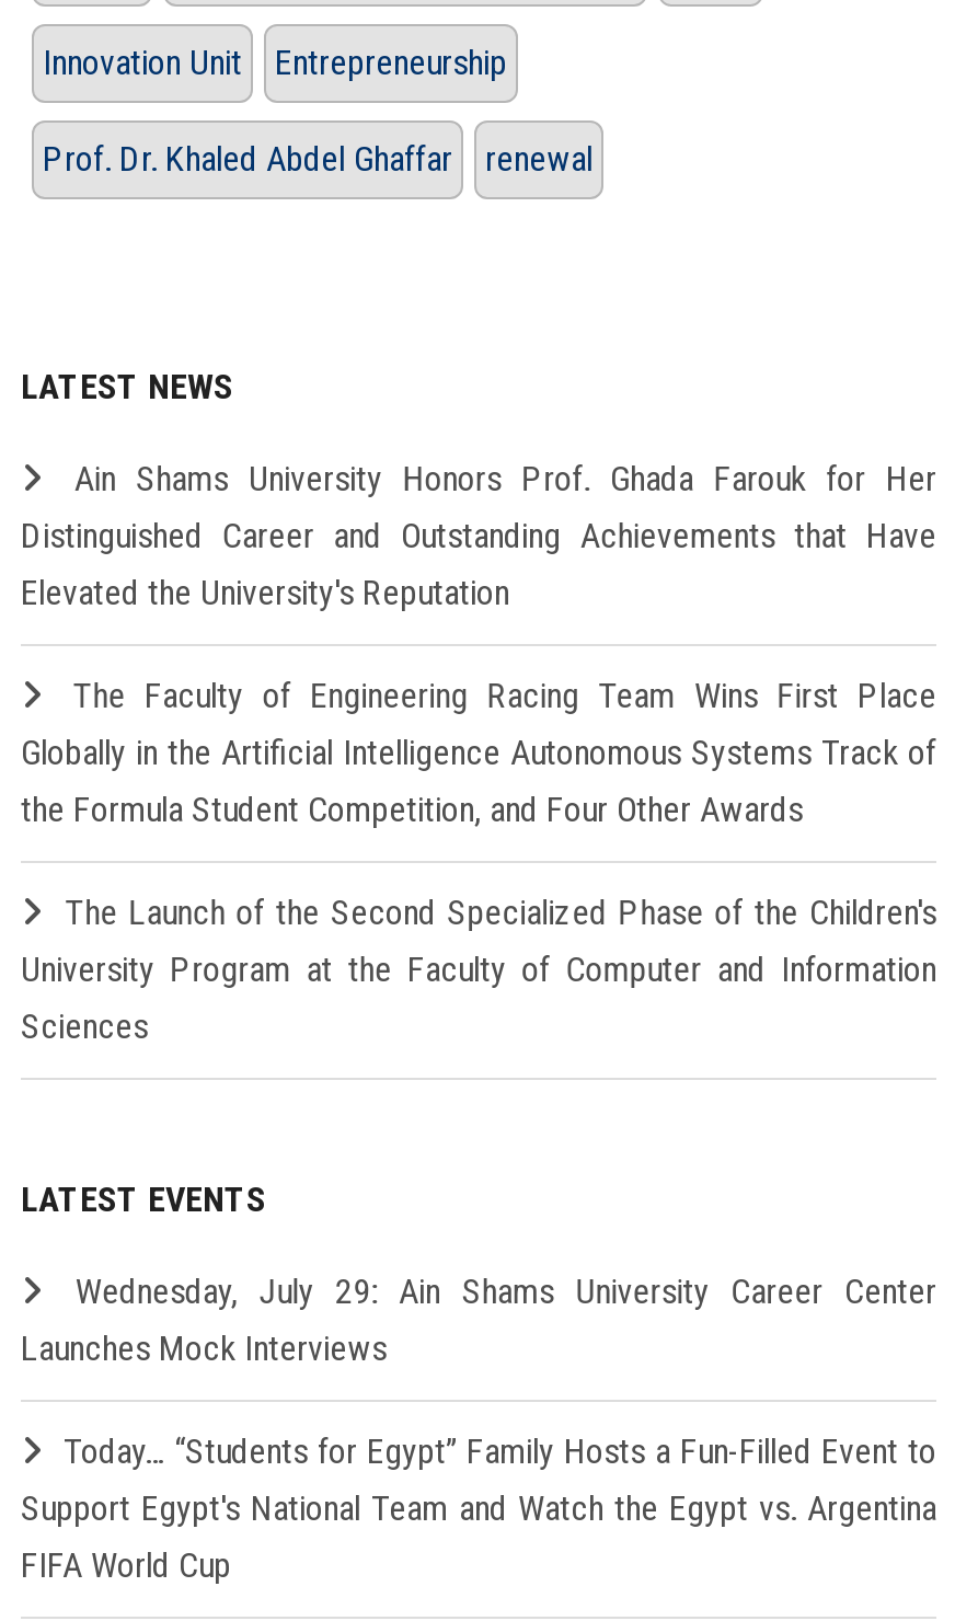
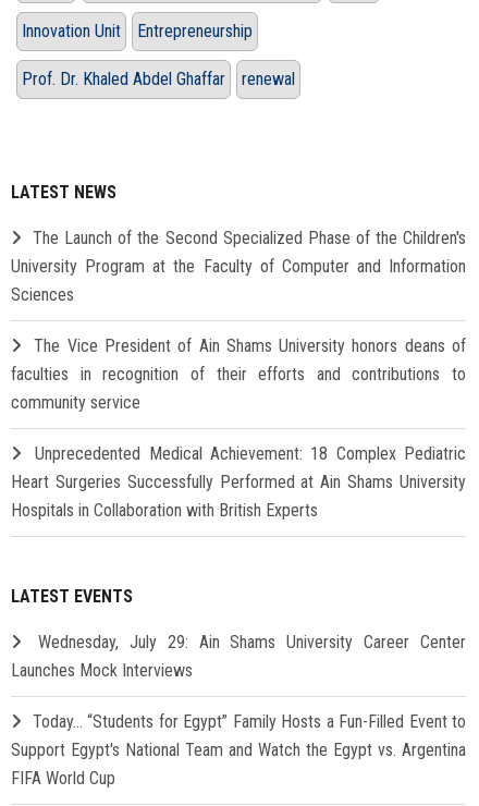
[21,458,936,831] Ain Shams University Honors Prof. Ghada Farouk for Her | Distinguished Career and Outstanding Achievements that Have | Elevated the University's Reputation | The Faculty of Engineering Racing Team Wins First Place | Globally in the Artificial Intelligence Autonomous Systems Track of | the Formula Student Competition, and Four Other Awards -> none
moved [21,892,936,1048] -> [11,228,466,305]: The Launch of the Second Specialized Phase of the Children's | University Program at the Faculty of Computer and Information | Sciences
none -> [11,336,466,521] The Vice President of Ain Shams University honors deans of | faculties in recognition of their efforts and contributions to | community service | Unprecedented Medical Achievement: 18 Complex Pediatric | Heart Surgeries Successfully Performed at Ain Shams University | Hospitals in Collaboration with British Experts

